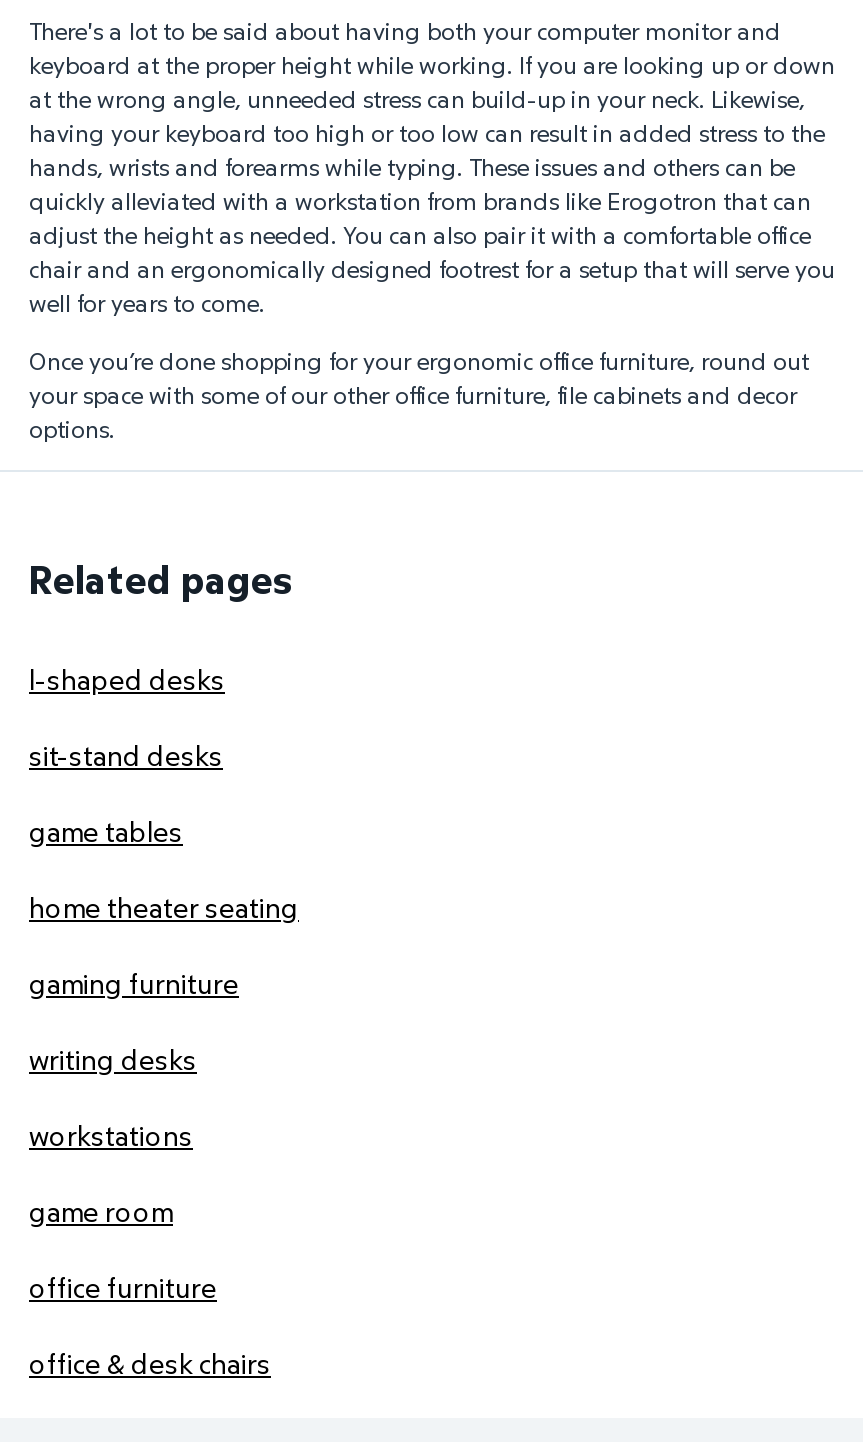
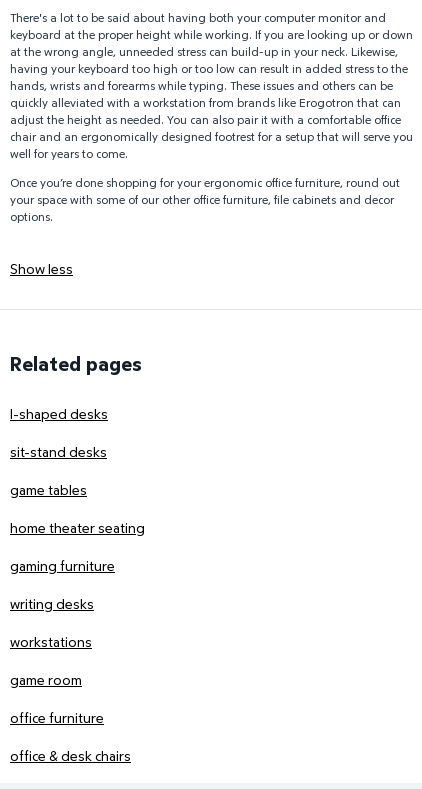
none -> [10,259,73,278] Show less

